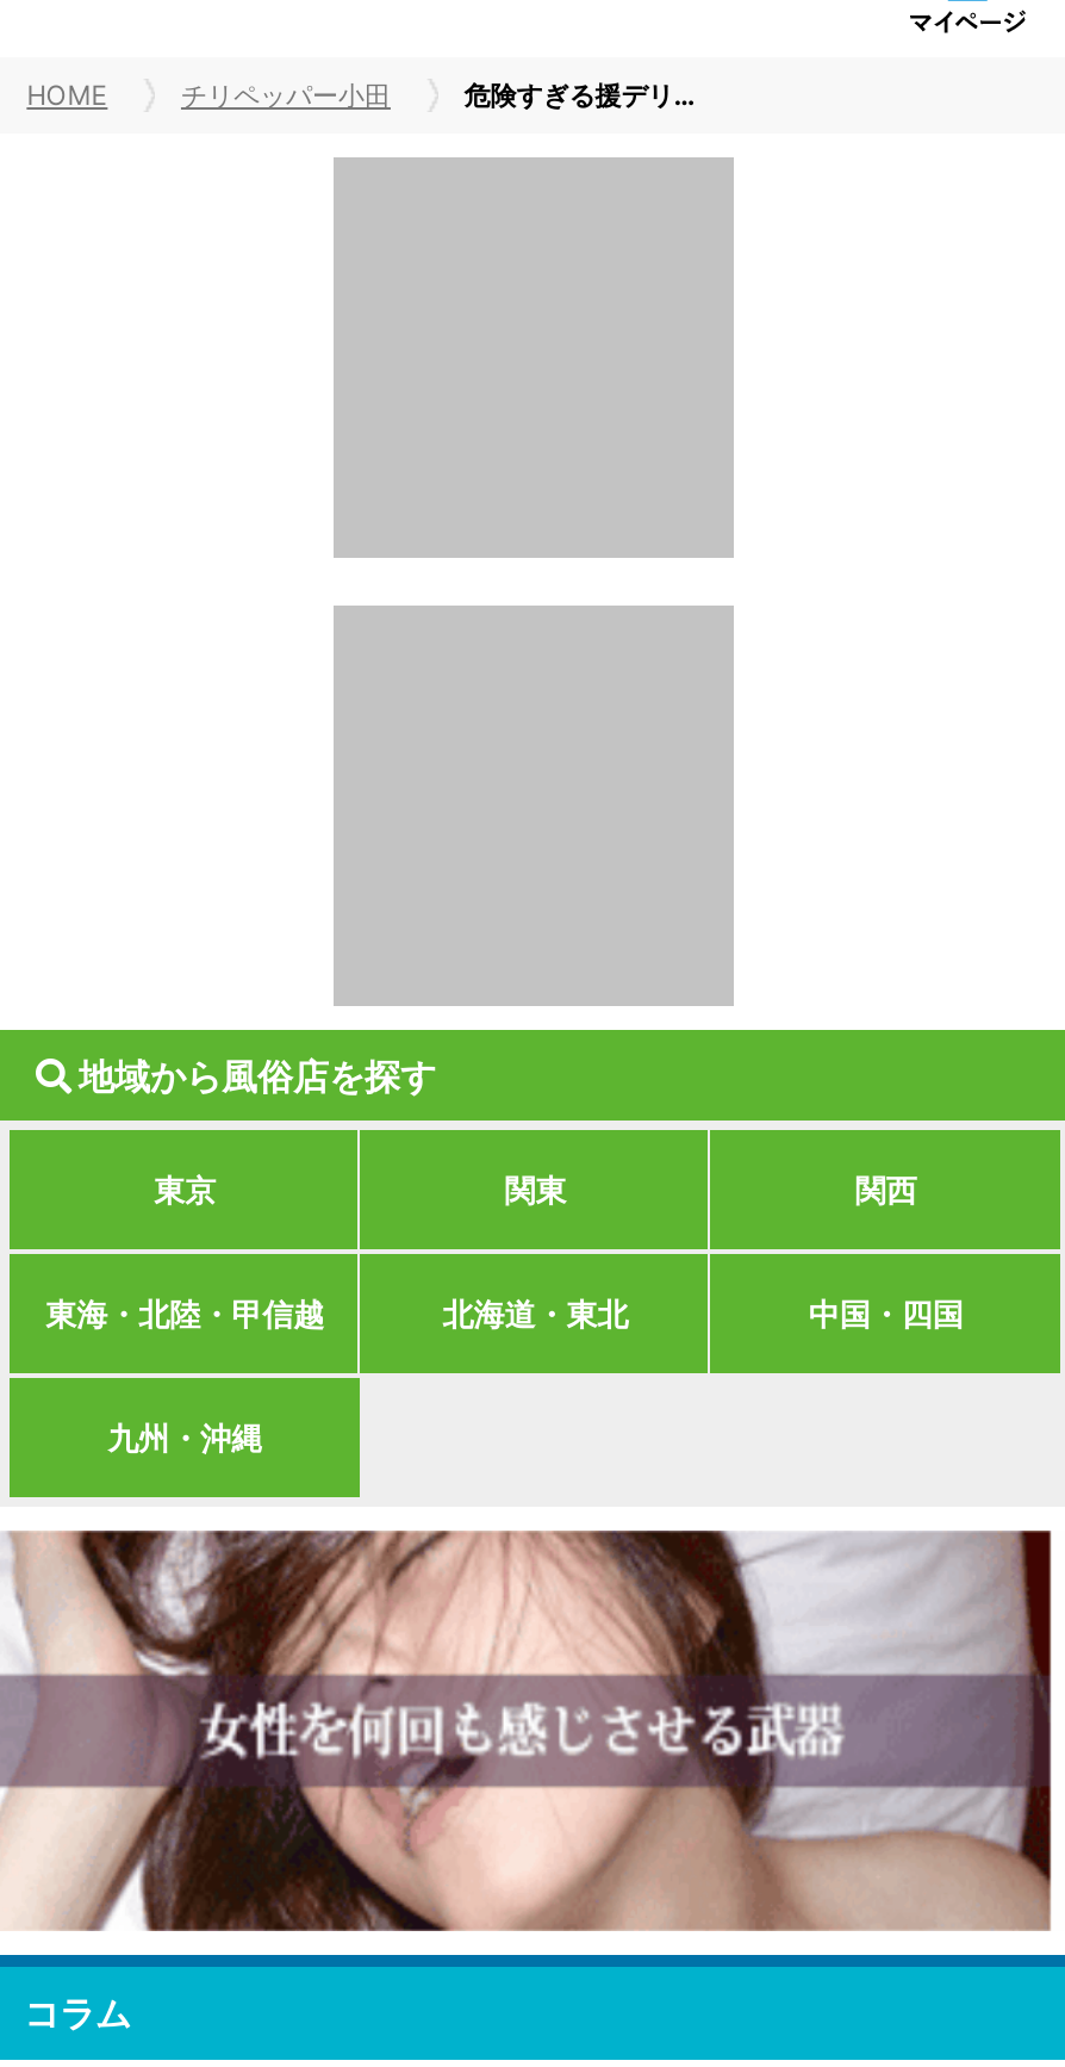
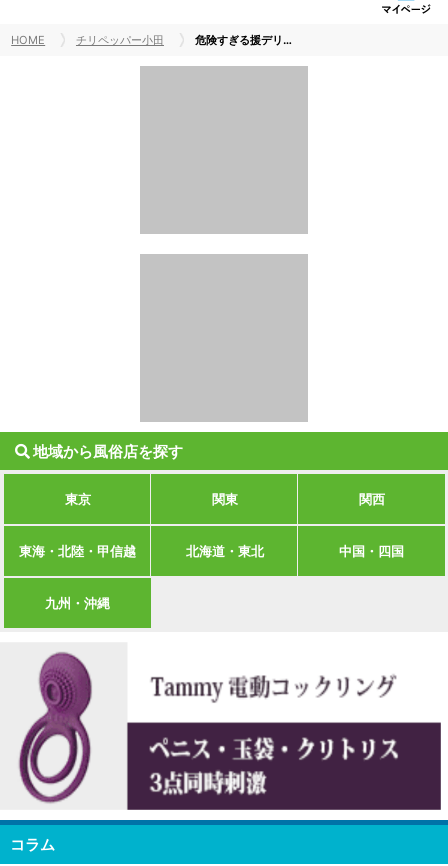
[7,1528,1053,1933] [image] -> [3,642,441,810] [image]

